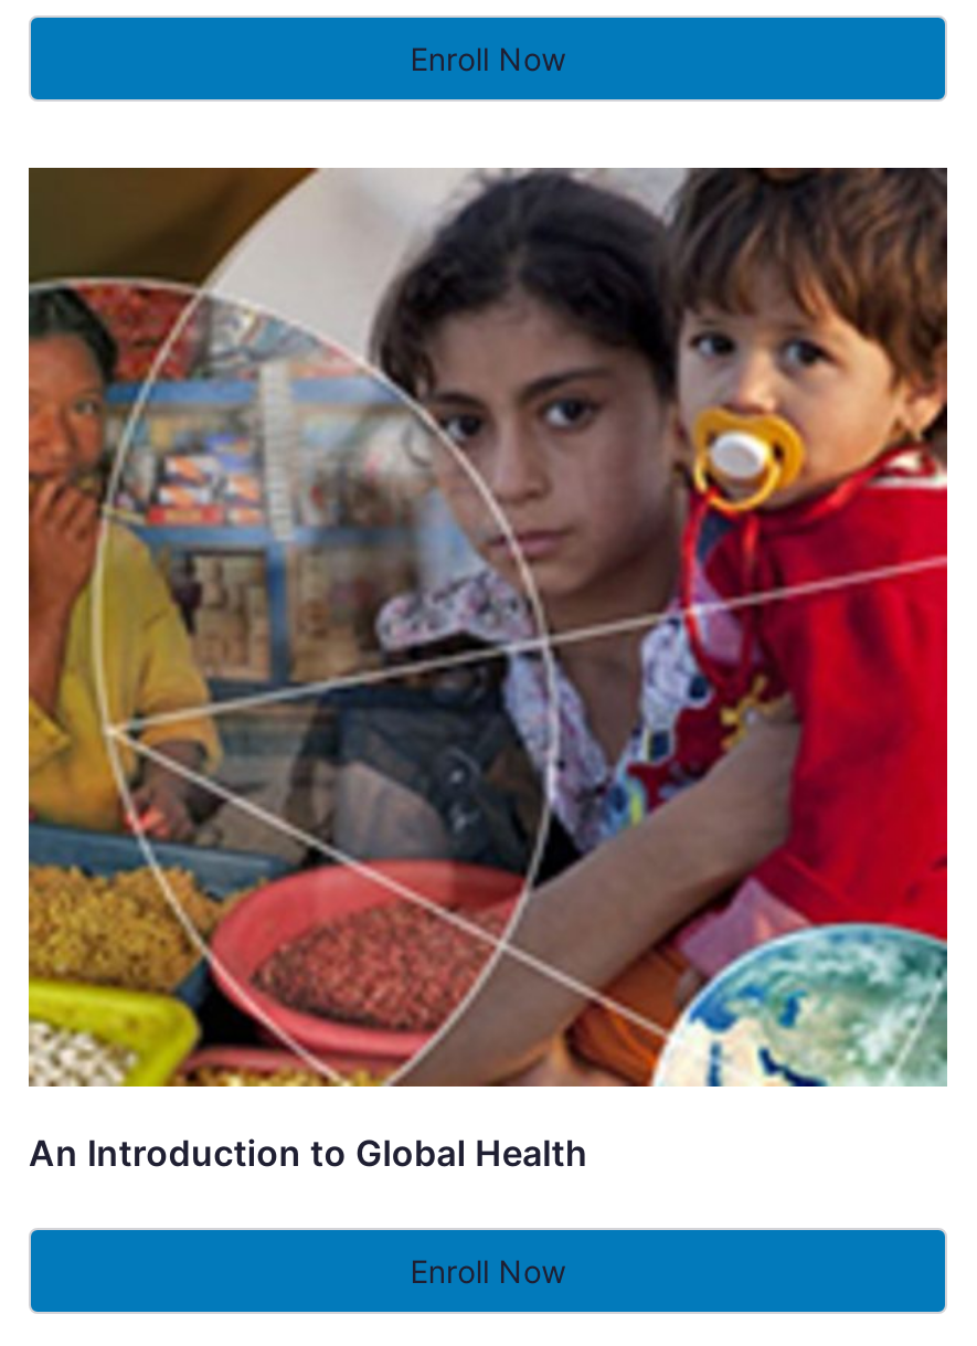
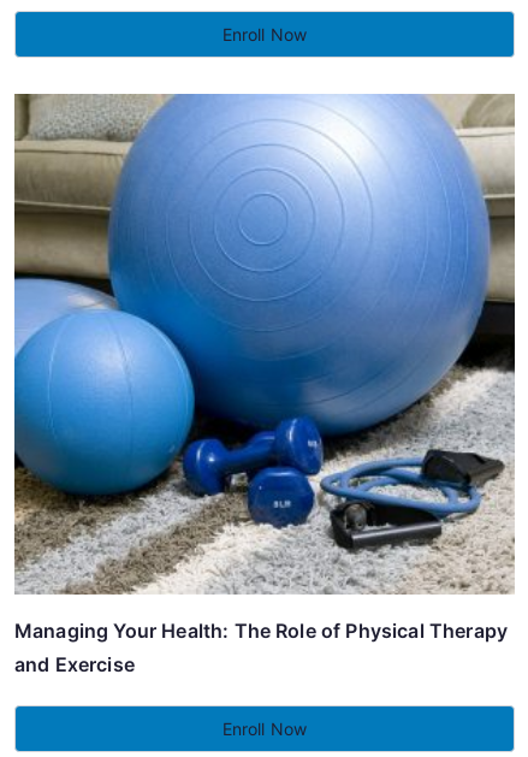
[26,166,949,1175] [image] | An Introduction to Global Health -> [13,94,516,676] [image] | Managing Your Health: The Role of Physical Therapy | and Exercise

